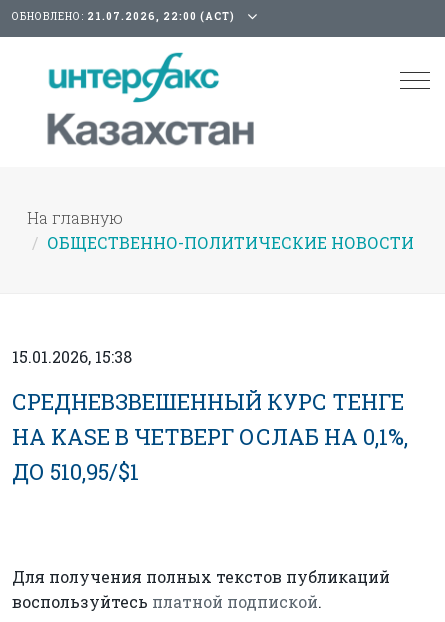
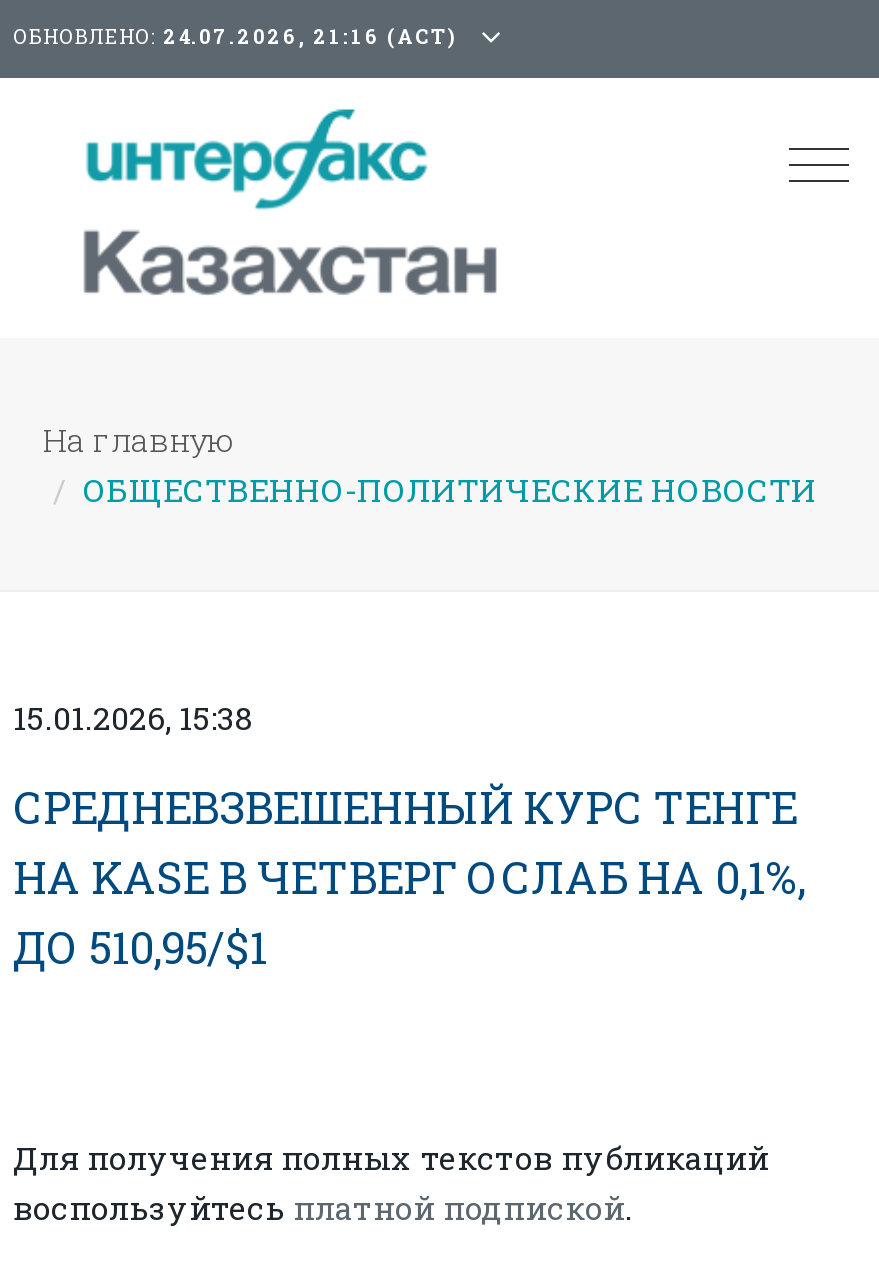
[12,10,235,23] ОБНОВЛЕНО: 21.07.2026, 22:00 (АСТ) -> [13,24,457,50] ОБНОВЛЕНО: 24.07.2026, 21:16 (АСТ)

